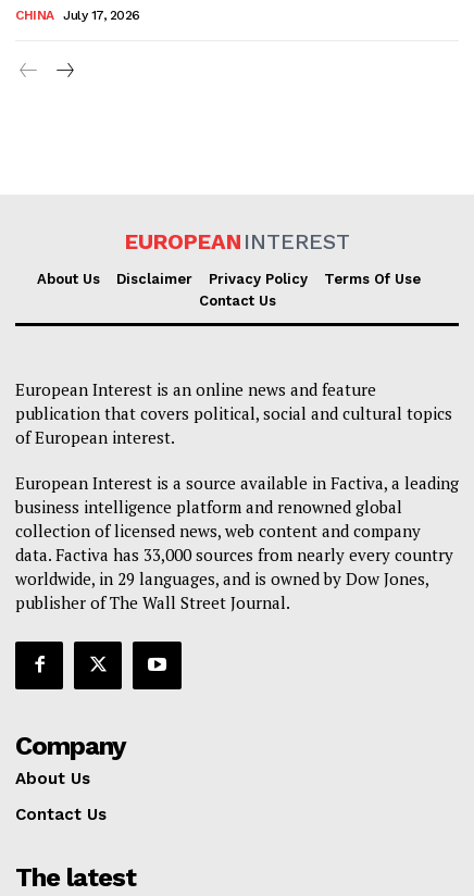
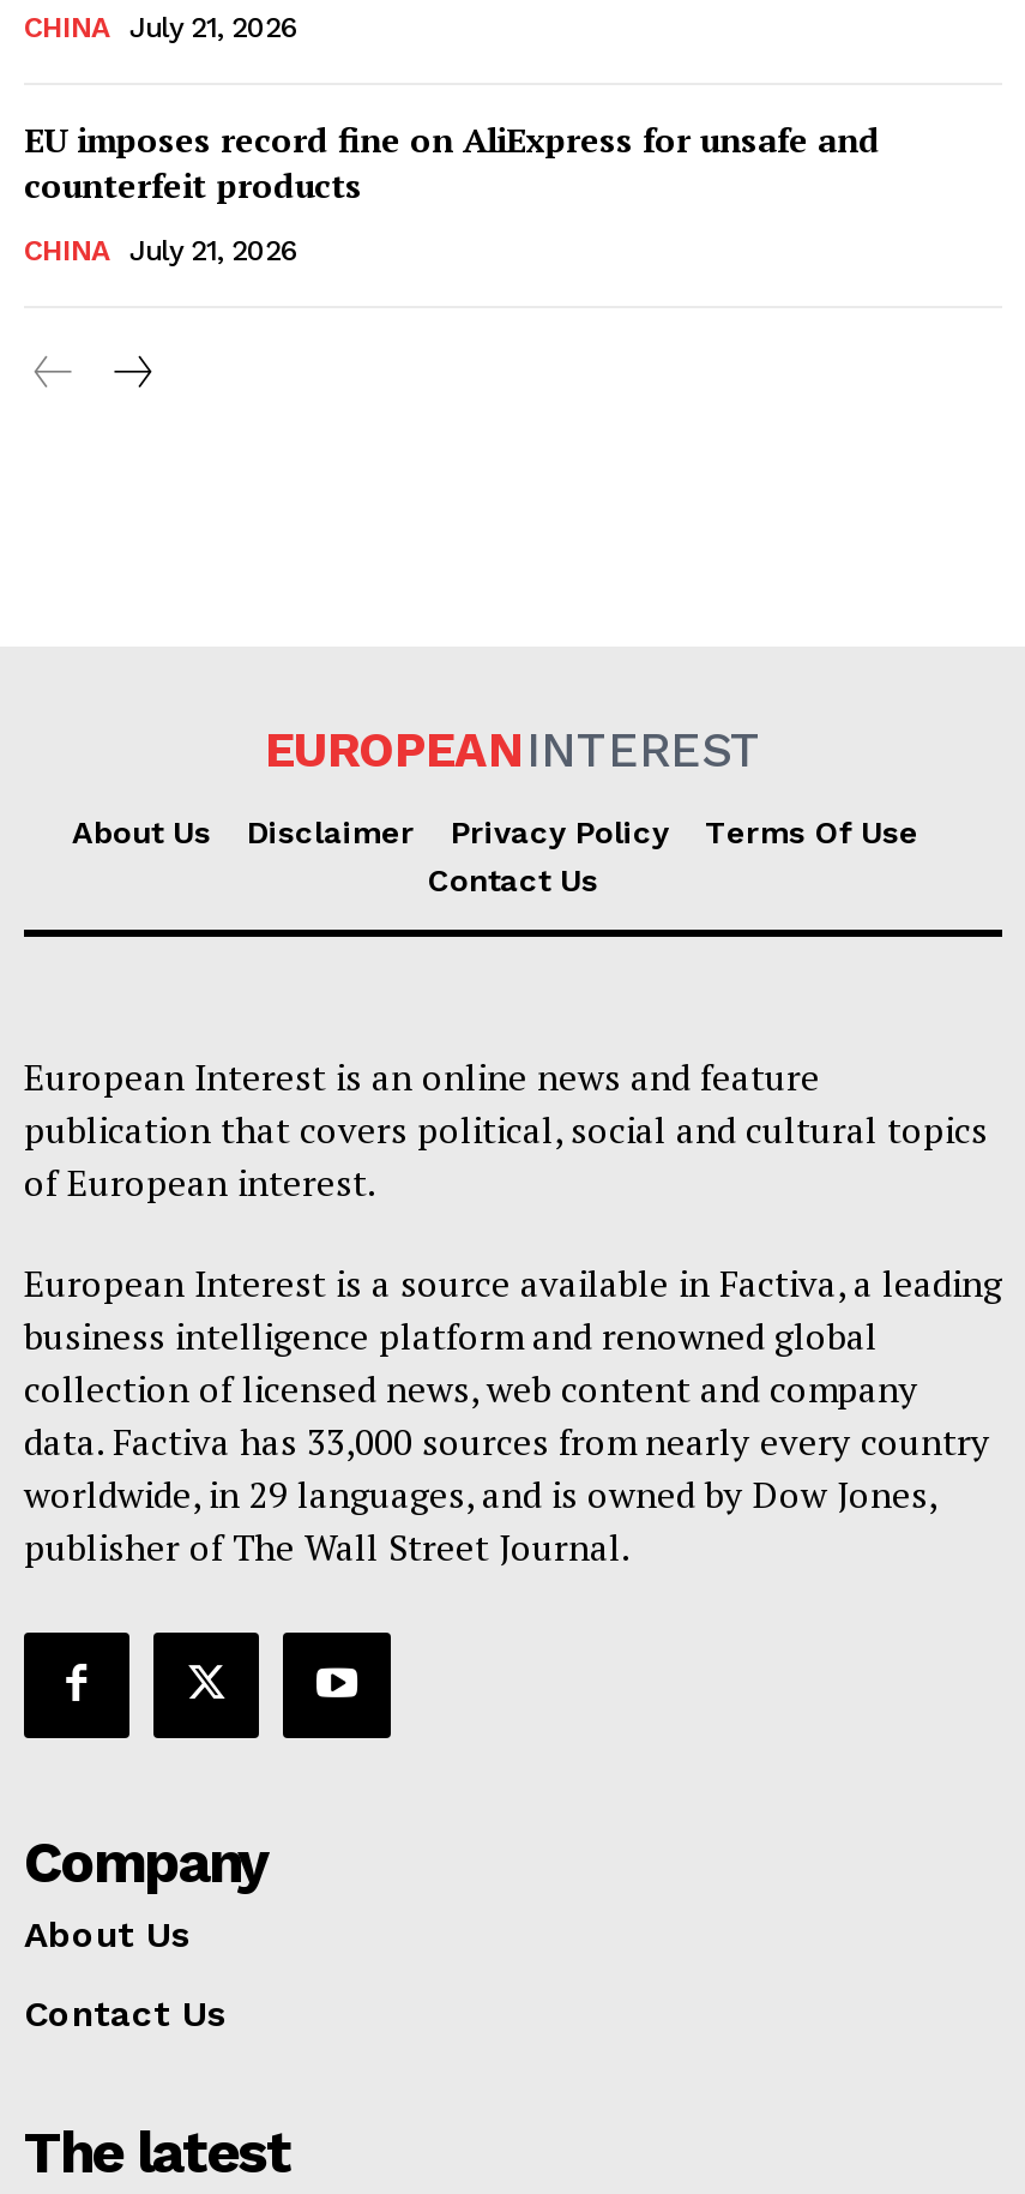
[63,8,140,23] July 17, 2026 -> [24,12,880,268] July 21, 2026 | EU imposes record fine on AliExpress for unsafe and | counterfeit products | CHINA | July 21, 2026

